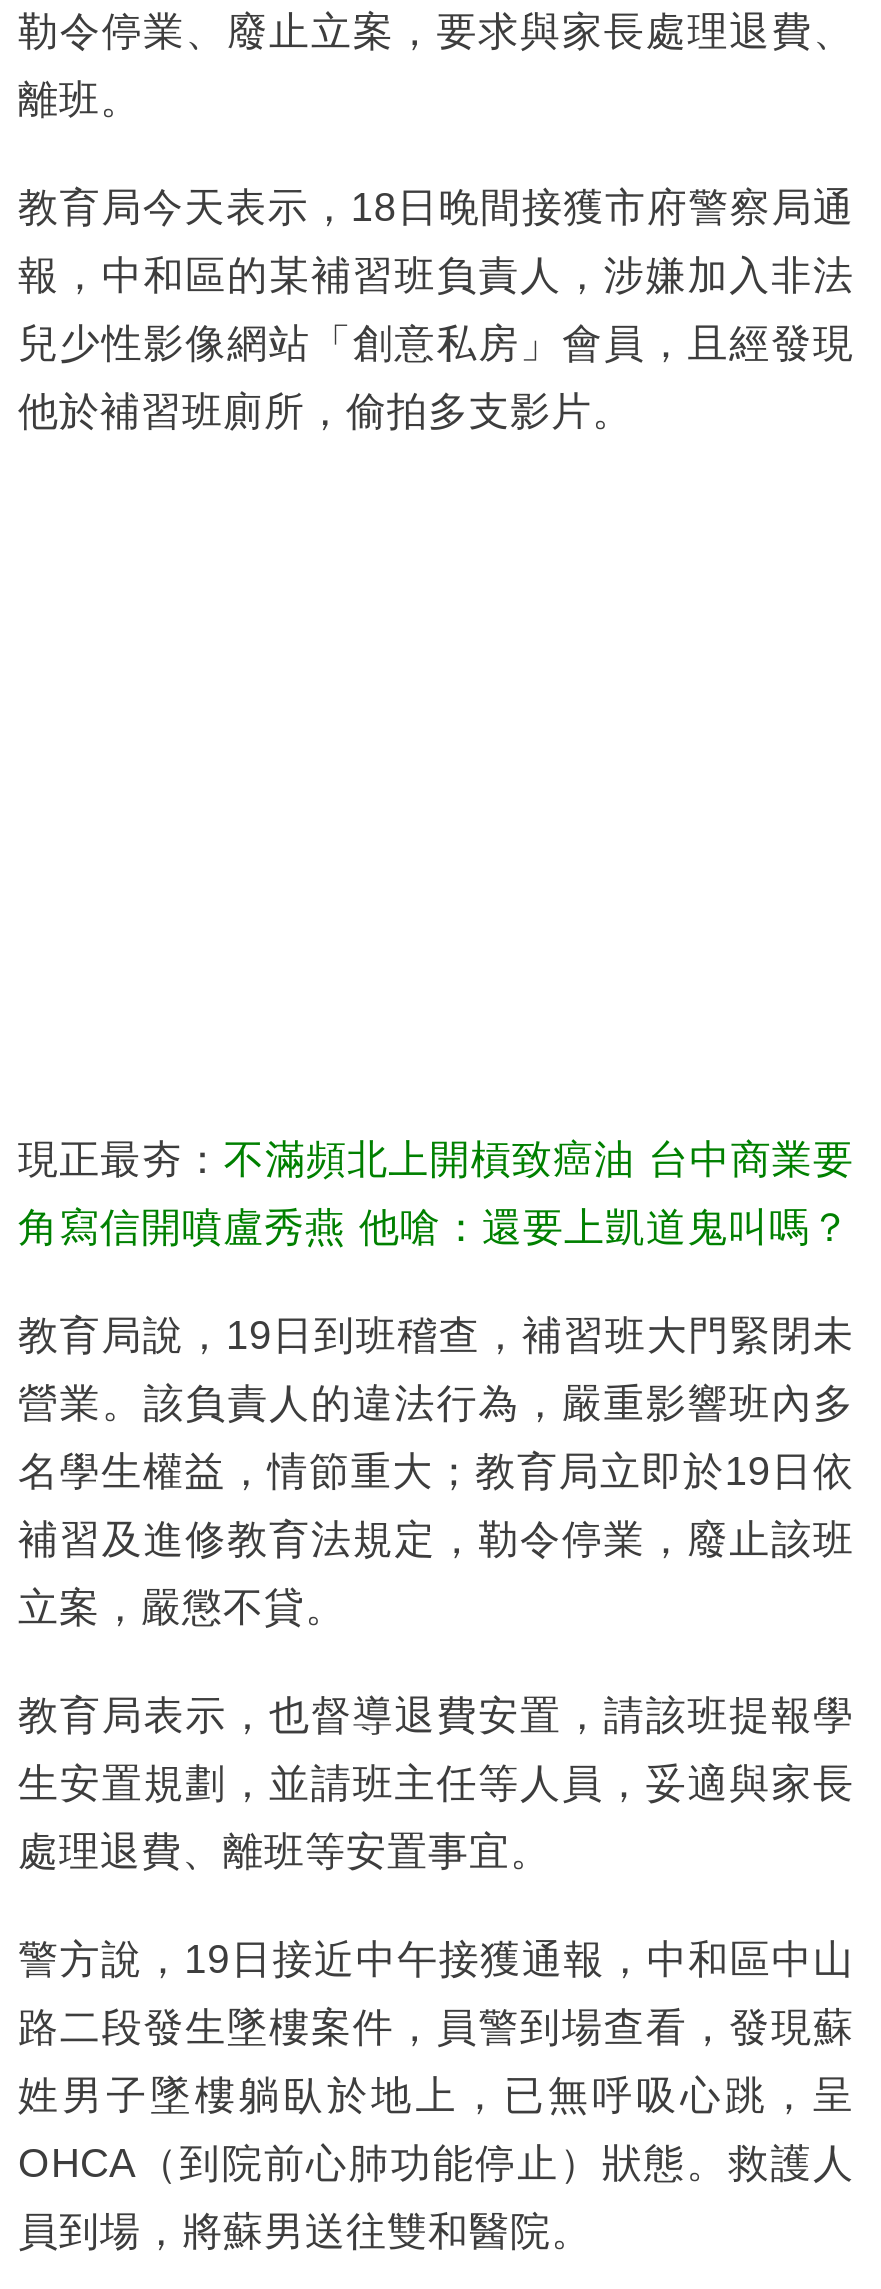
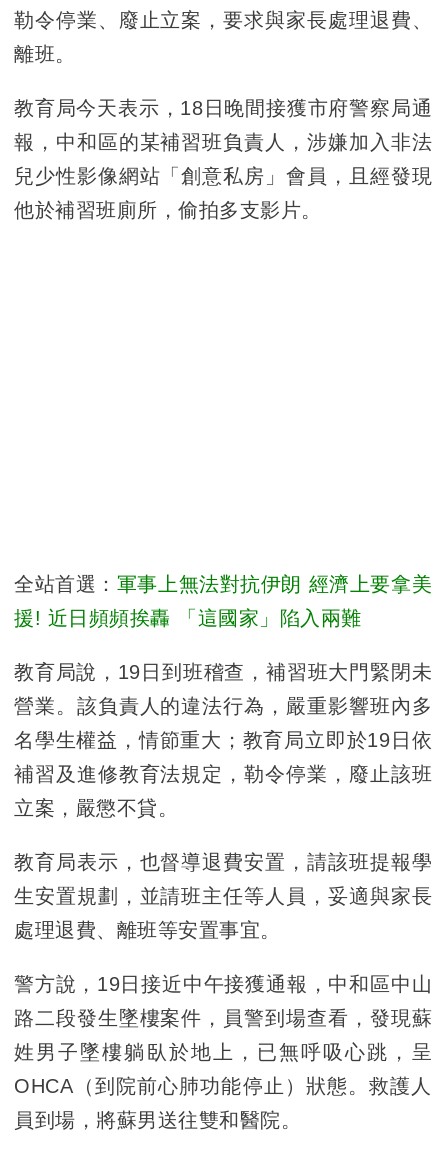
[18,1136,854,1180] 現正最夯：不滿頻北上開槓致癌油 台中商業要 -> [14,573,432,595] 全站首選：軍事上無法對抗伊朗 經濟上要拿美
[18,1204,851,1248] 角寫信開噴盧秀燕 他嗆：還要上凱道鬼叫嗎？ -> [14,607,361,629] 援! 近日頻頻挨轟 「這國家」陷入兩難

